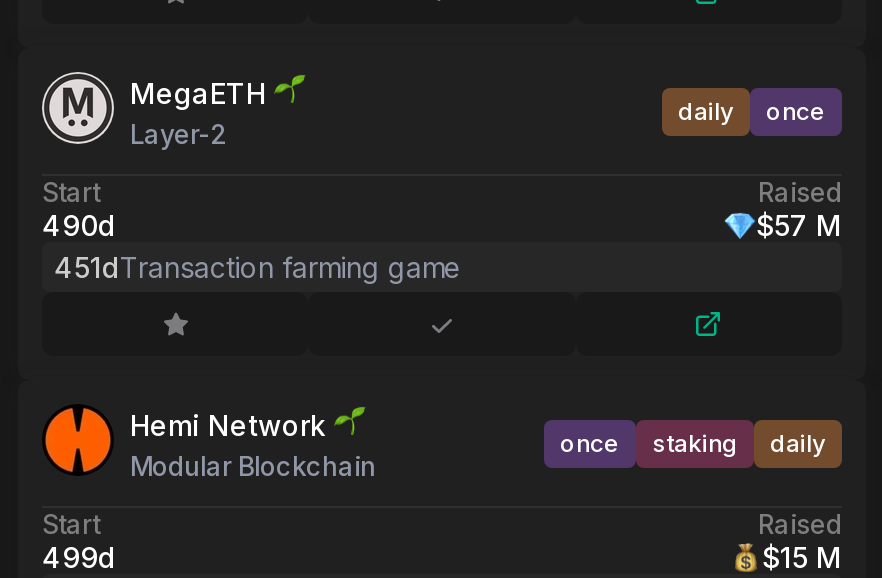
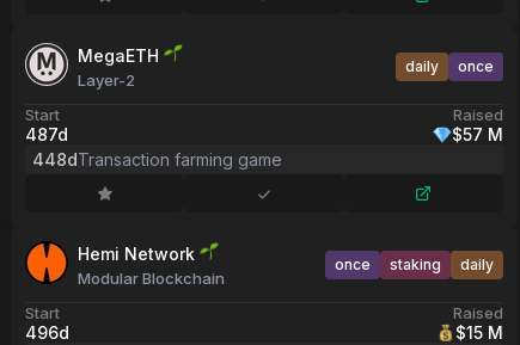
[42,208,116,242] 490d -> [25,124,68,144] 487d
[54,250,462,284] 451dTransaction farming game -> [32,149,282,170] 448dTransaction farming game
[42,540,116,574] 499d -> [25,322,69,343] 496d

